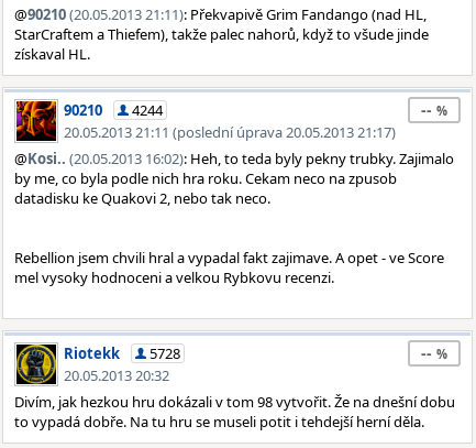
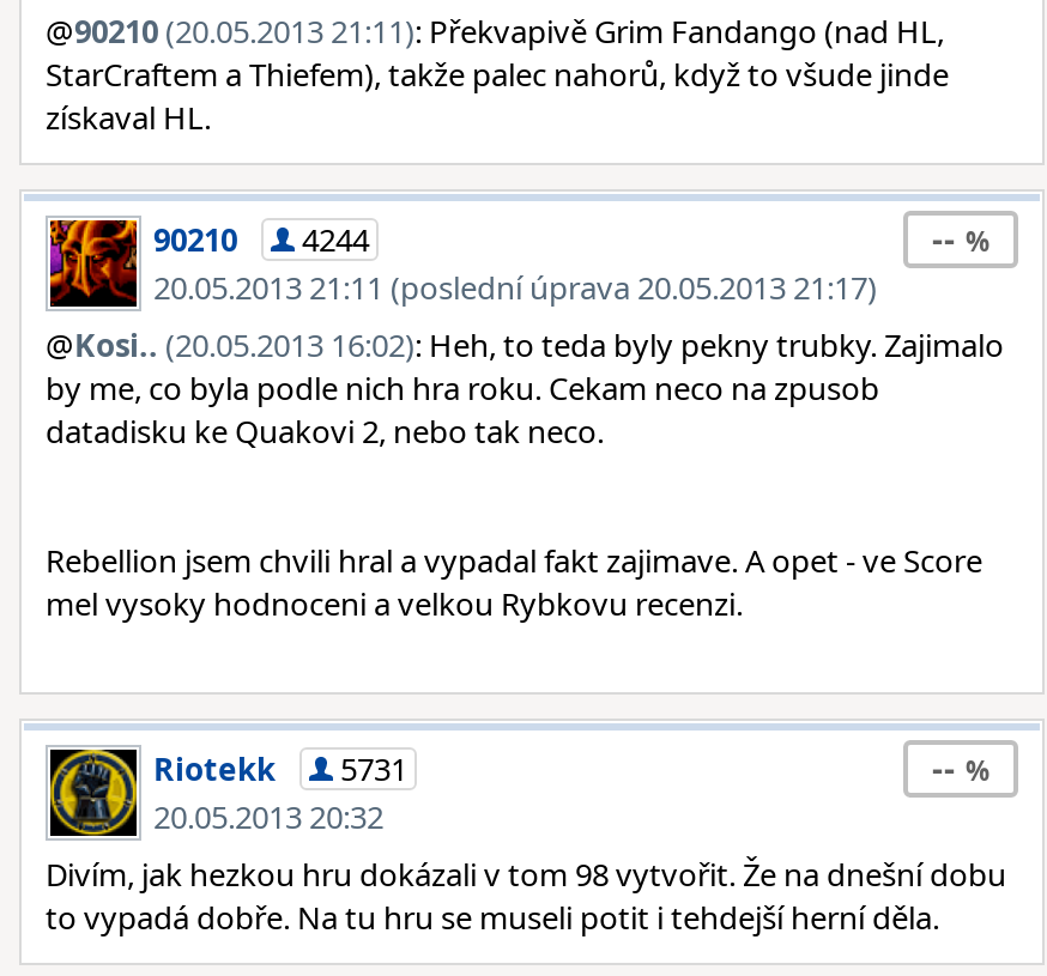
[64,343,180,363] Riotekk 5728 -> [153,747,407,790] Riotekk 5731

